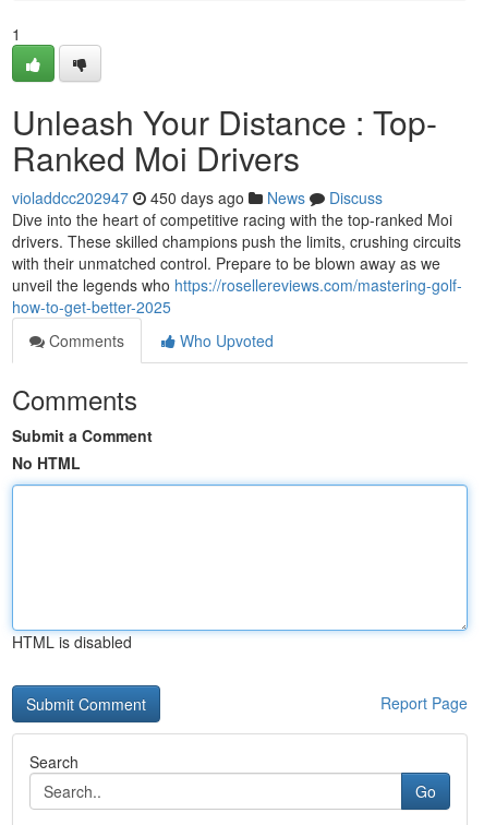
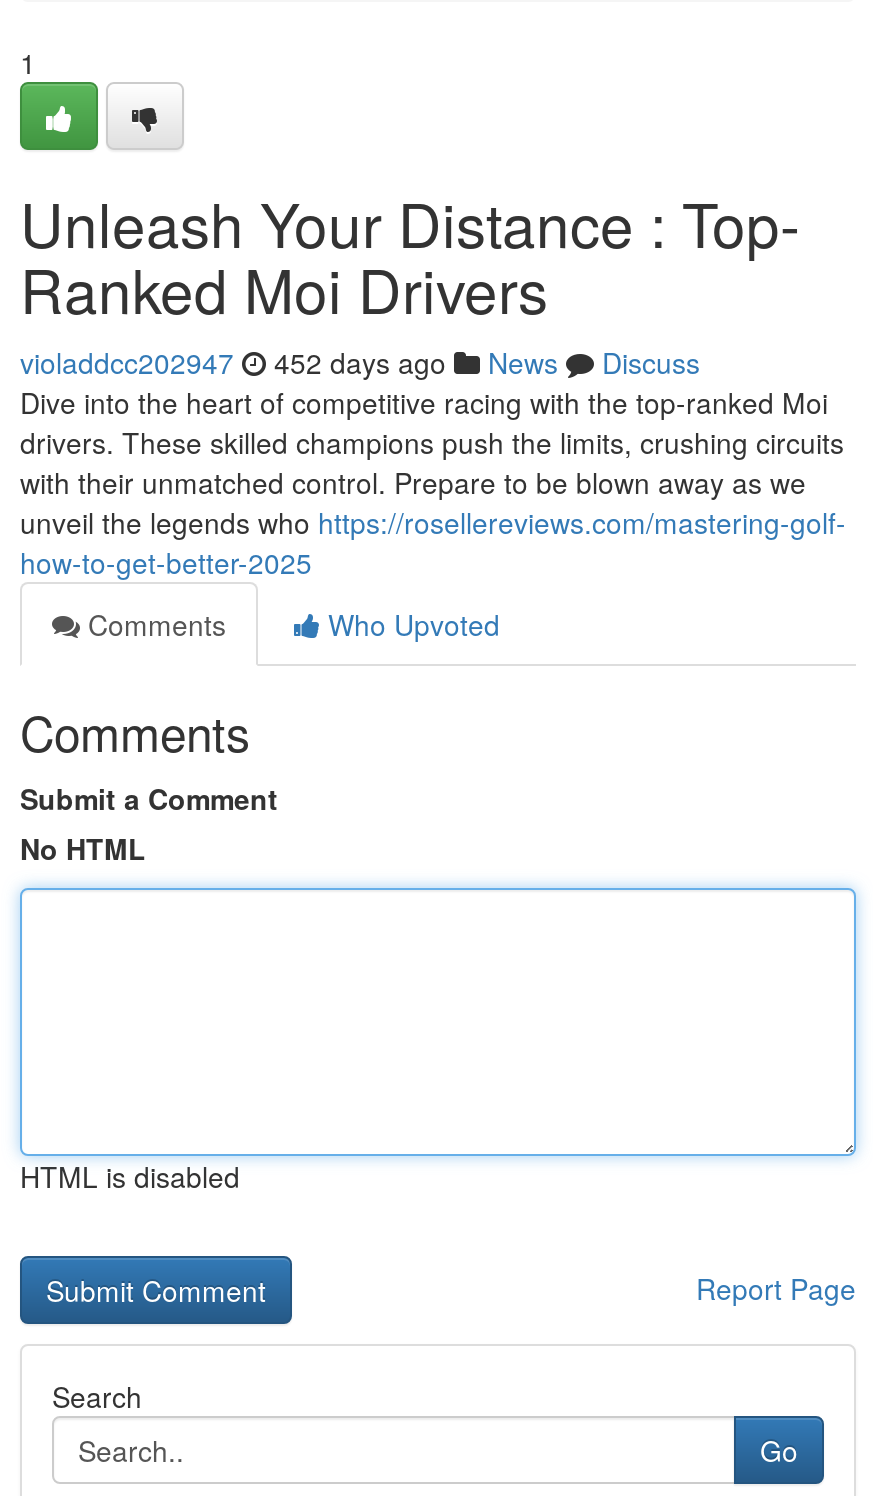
[12,187,383,208] violaddcc202947 450 days ago News Discuss -> [20,342,700,382] violaddcc202947 452 days ago News Discuss

